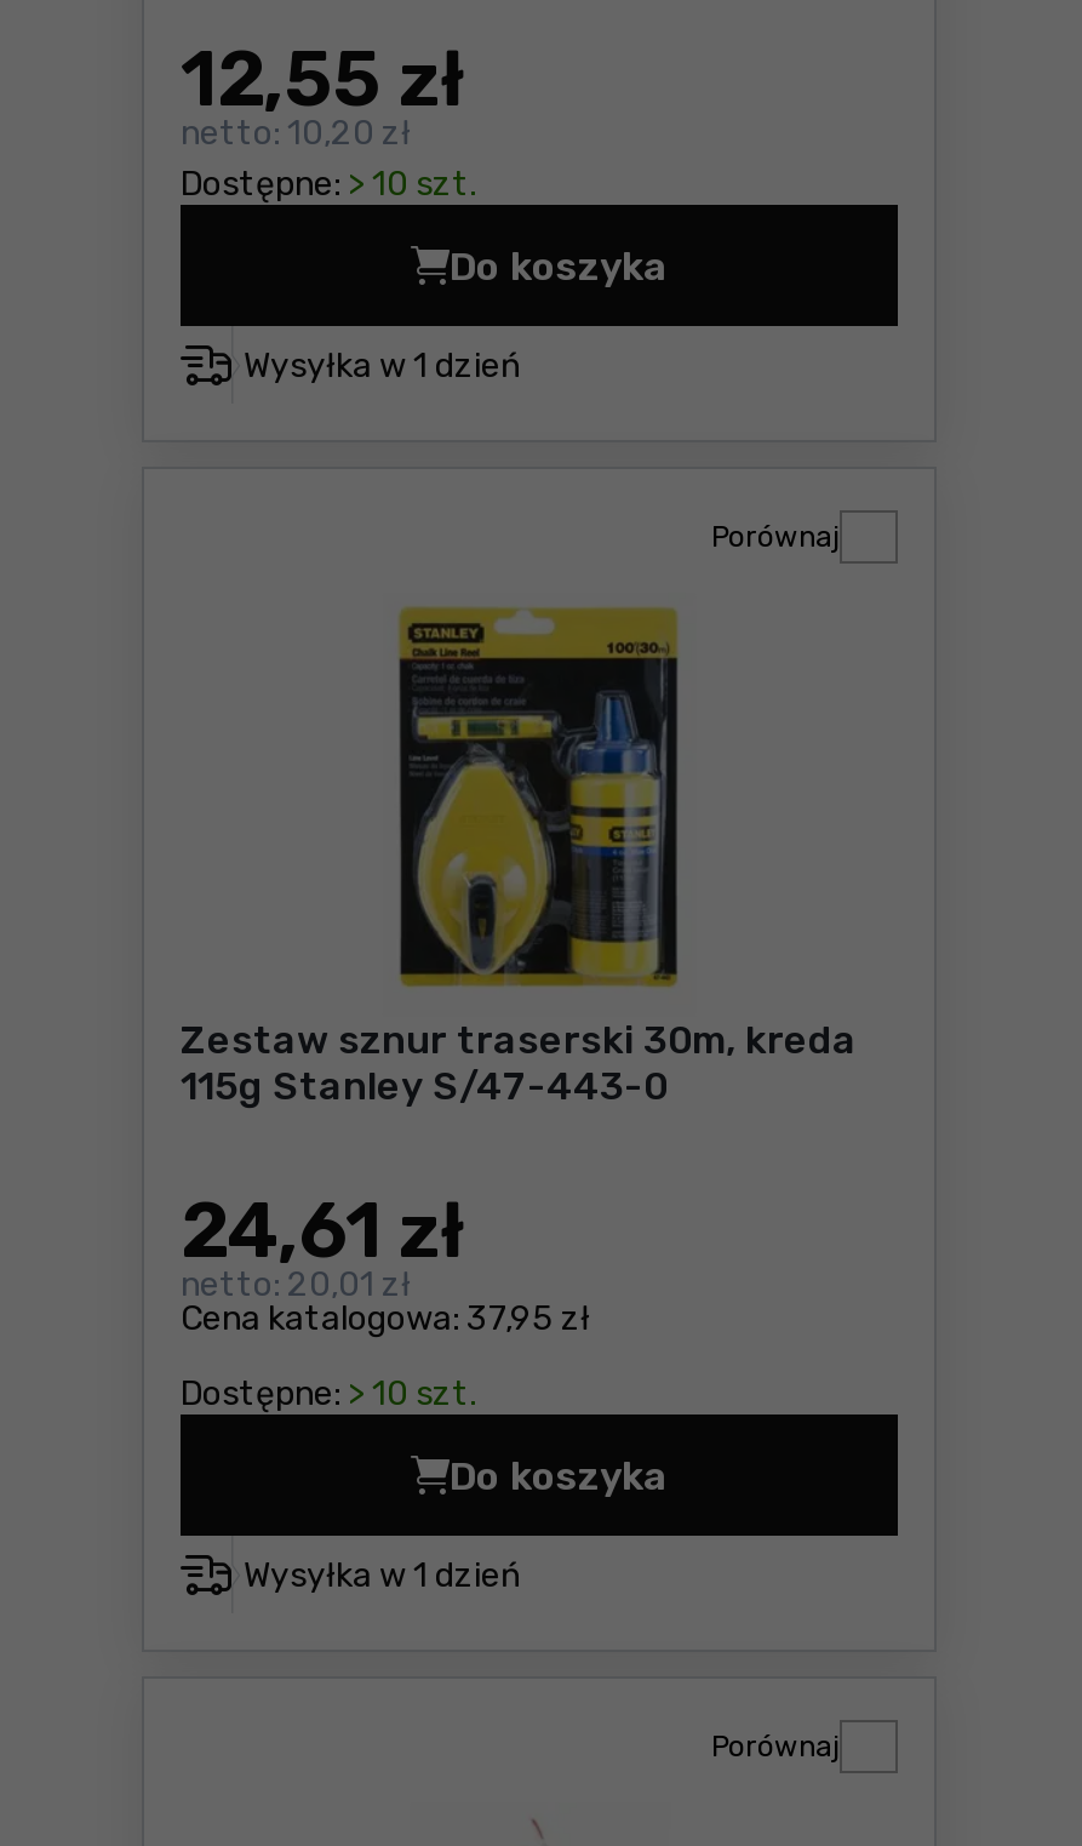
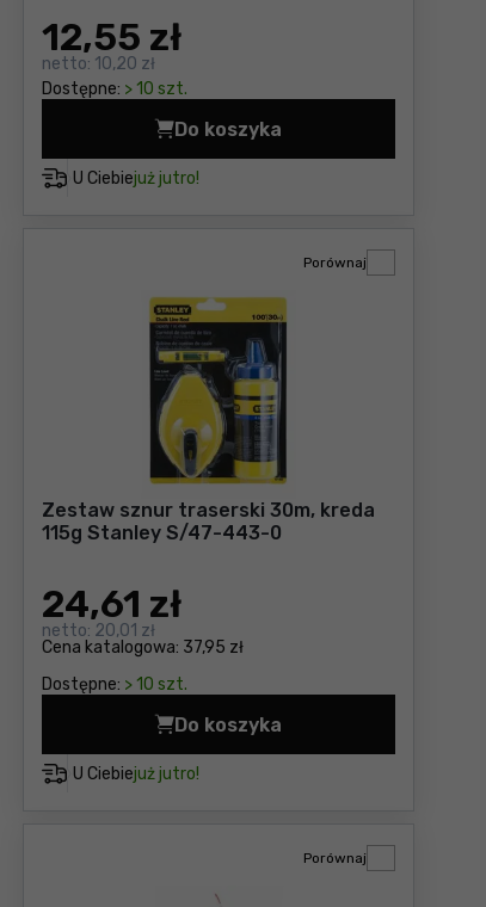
[244,344,520,385] Wysyłka w 1 dzień -> [73,168,199,188] U Ciebie już jutro!
[244,1554,520,1595] Wysyłka w 1 dzień -> [73,763,199,783] U Ciebie już jutro!

